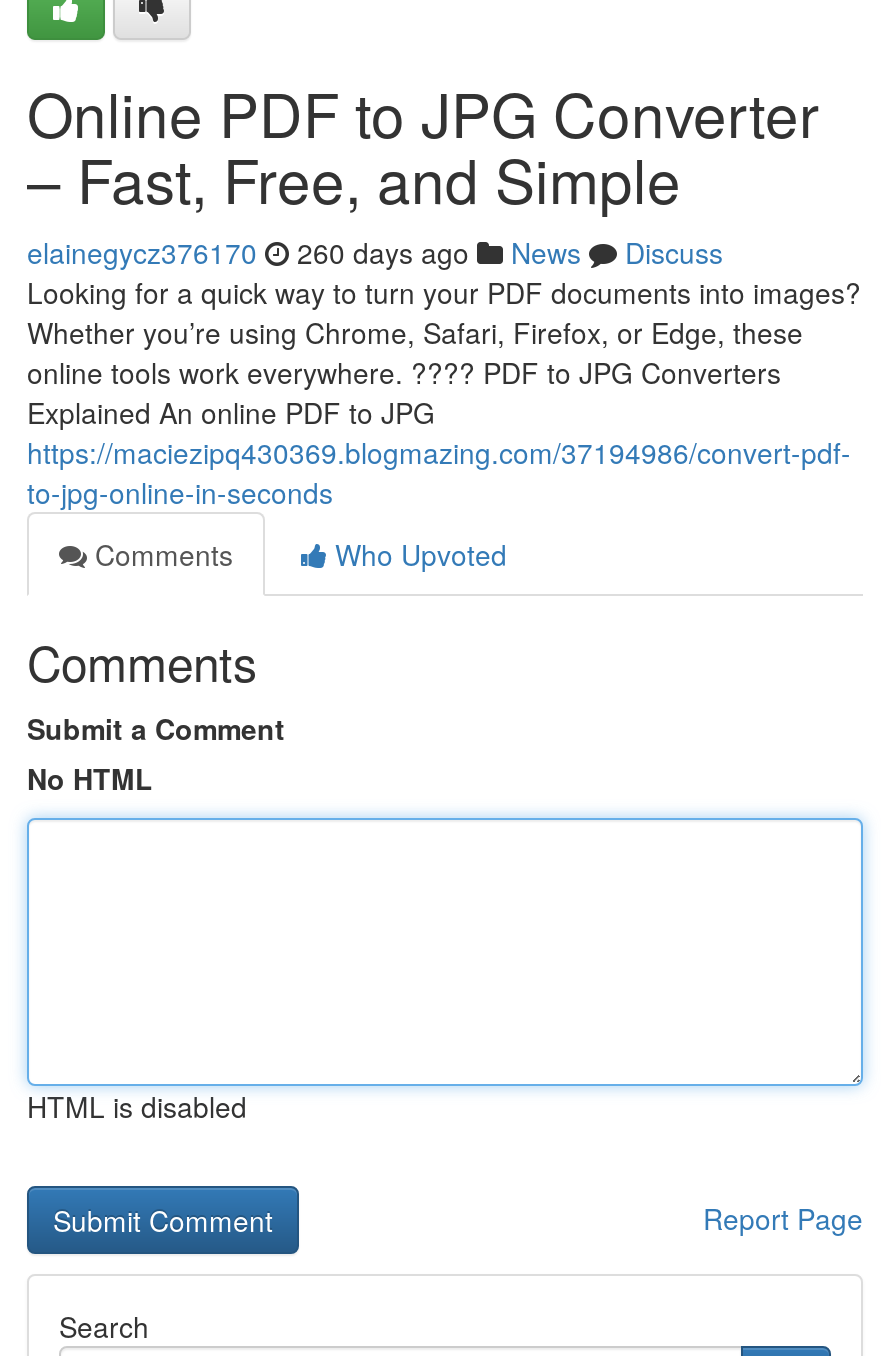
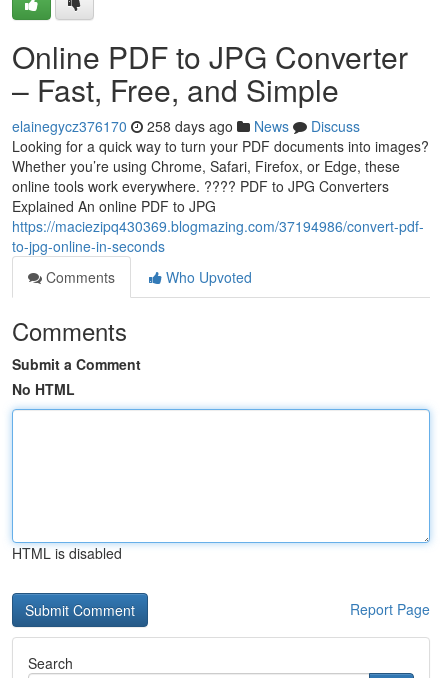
[27,232,723,272] elainegycz376170 260 days ago News Discuss -> [12,116,360,136] elainegycz376170 258 days ago News Discuss

